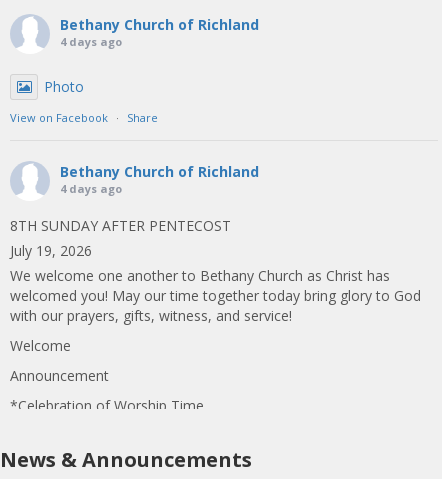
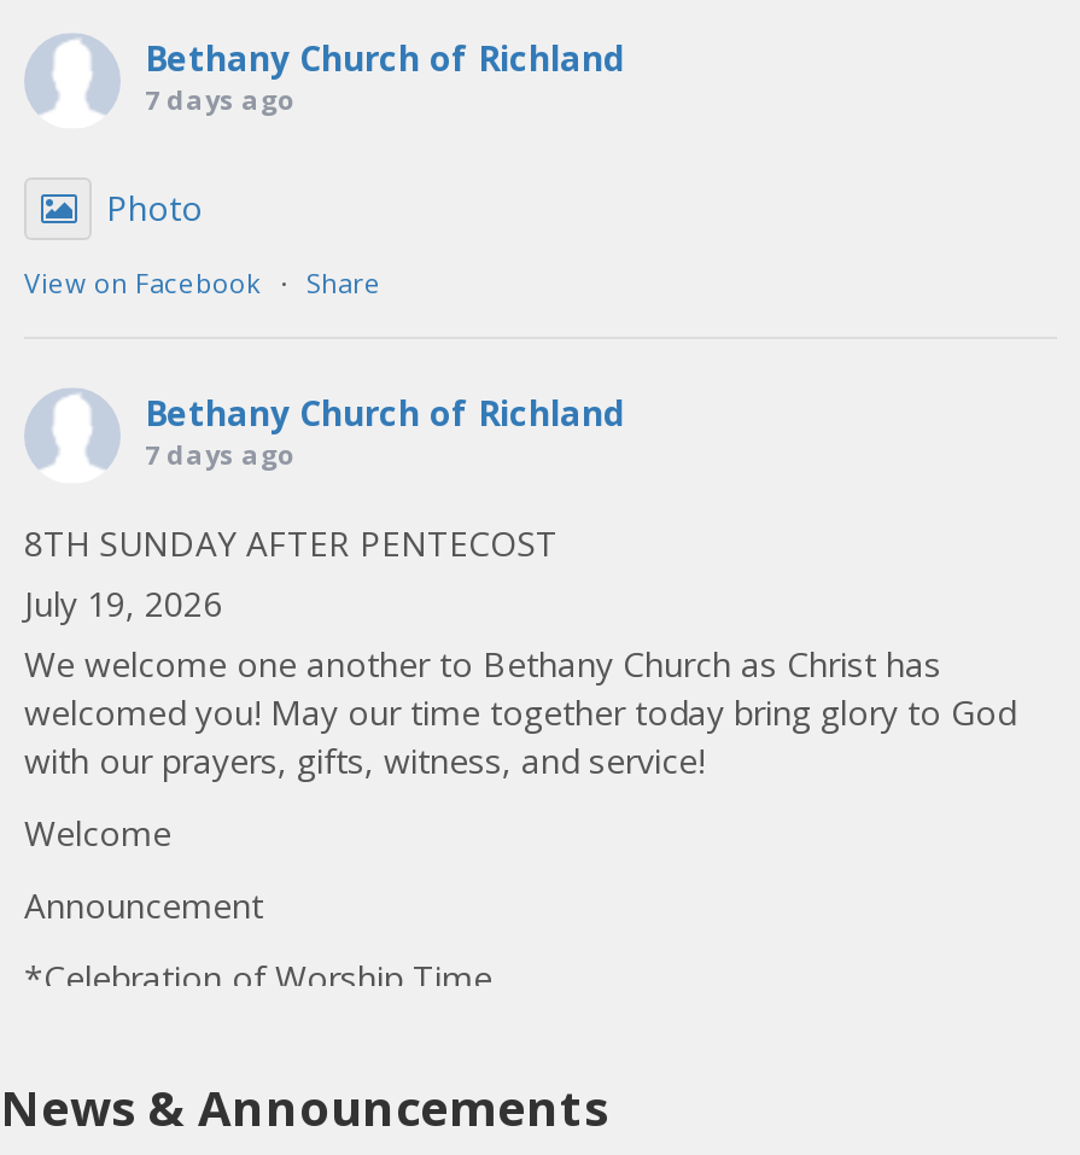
[60,34,122,49] 4 days ago -> [145,82,294,118] 7 days ago
[60,181,122,196] 4 days ago -> [145,436,294,473] 7 days ago

